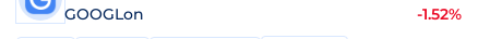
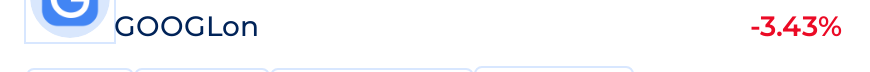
[417,4,462,24] -1.52% -> [750,8,842,44] -3.43%

